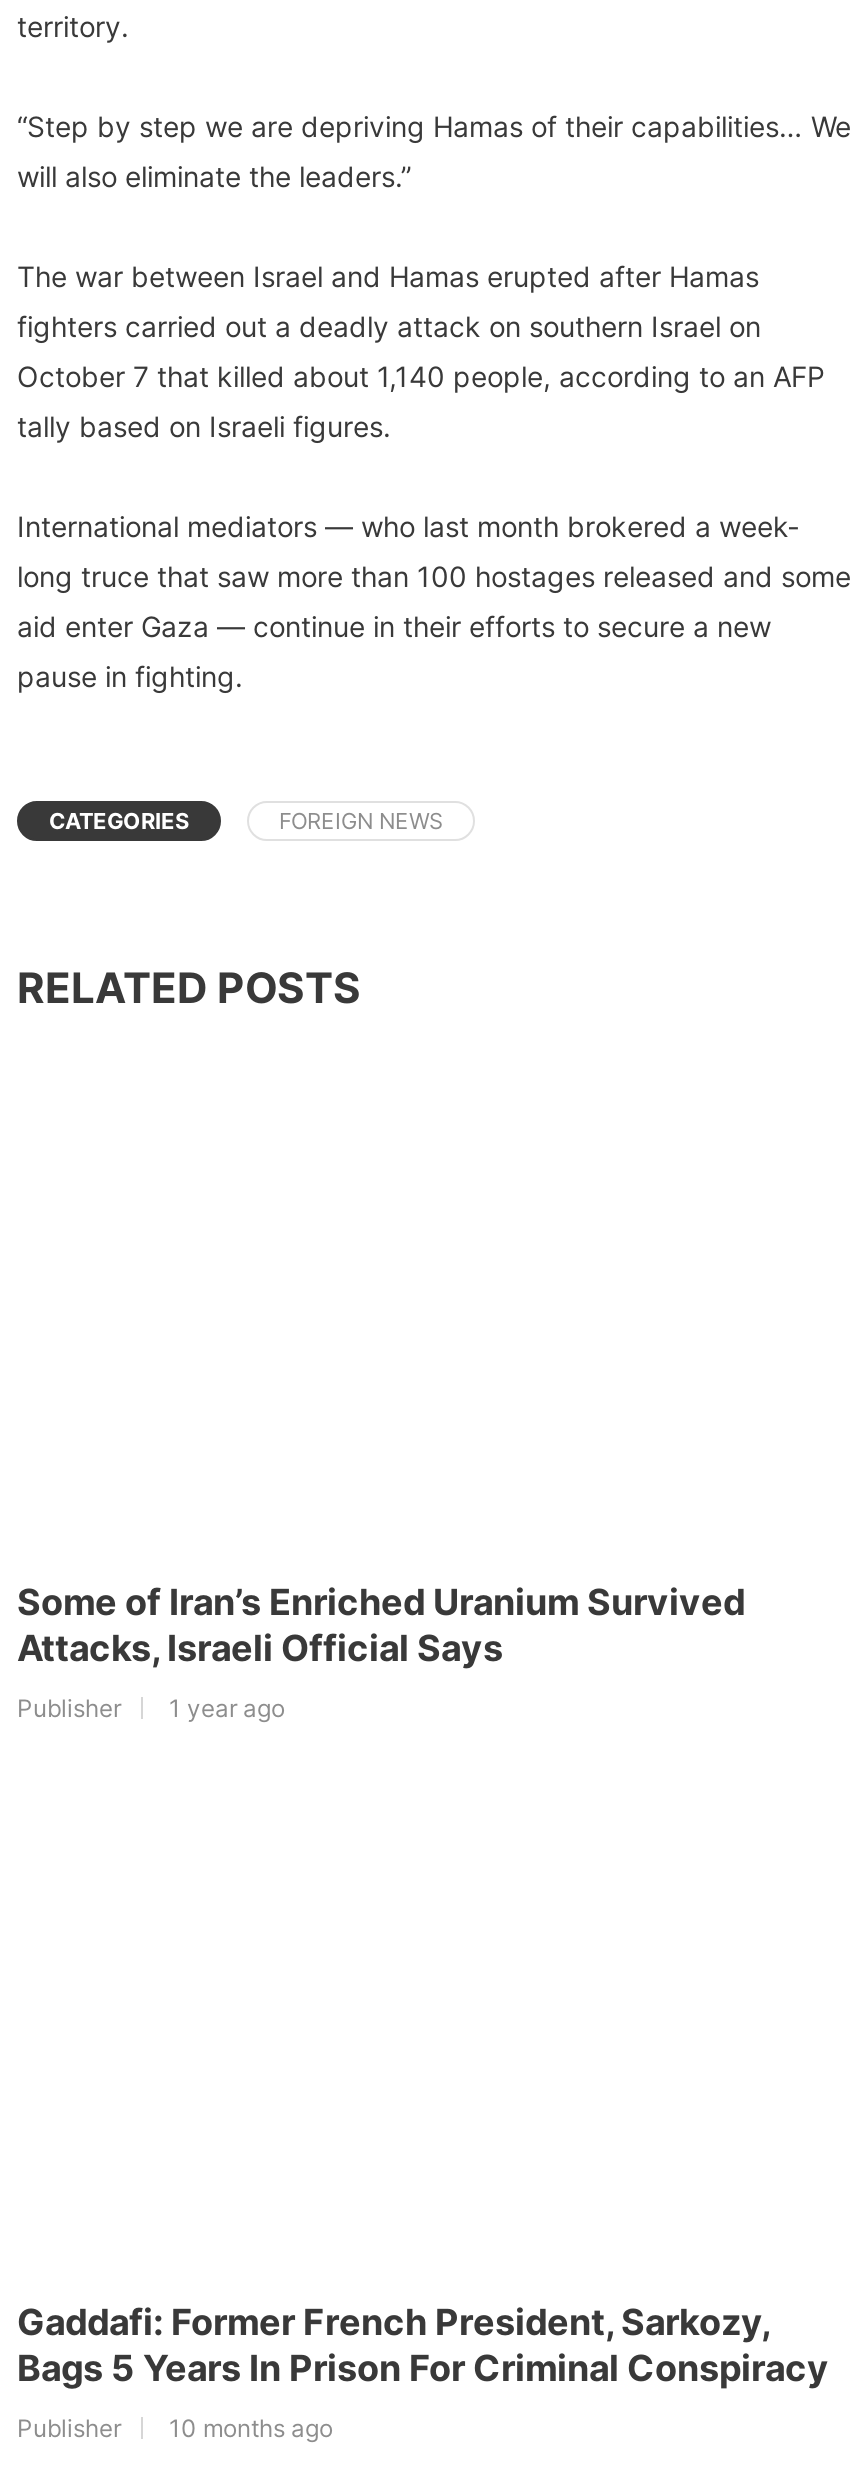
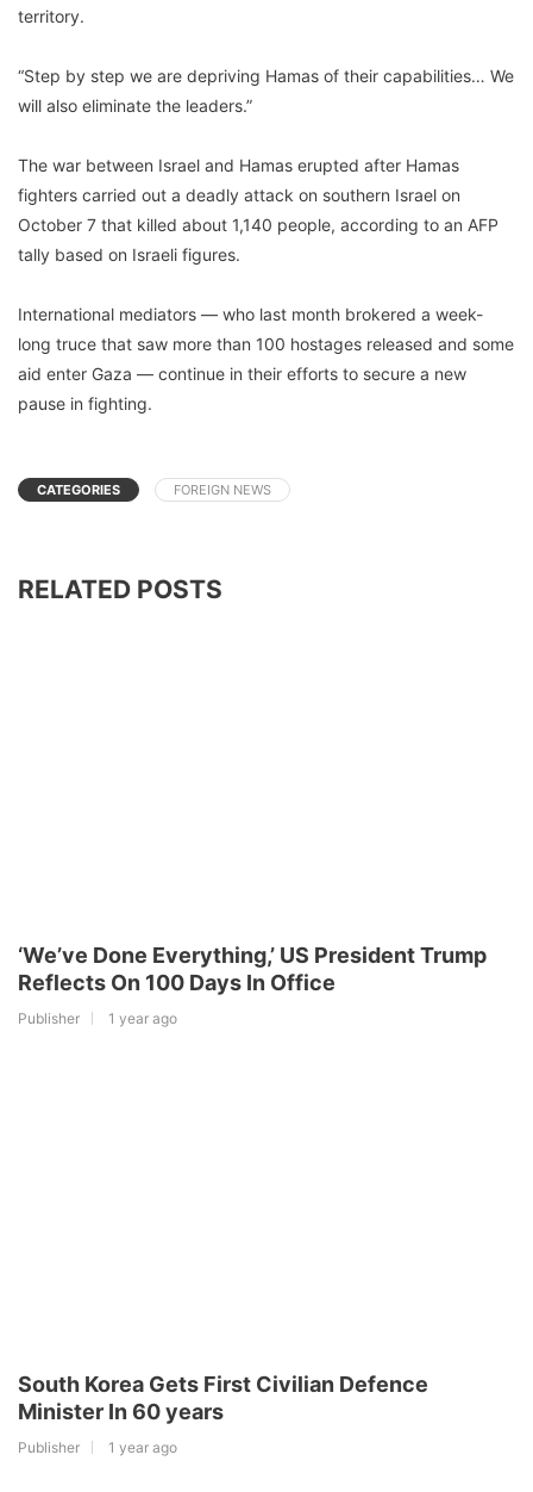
[17,1581,745,1669] Some of Iran’s Enriched Uranium Survived | Attacks, Israeli Official Says -> [18,943,487,995] ‘We’ve Done Everything,’ US President Trump | Reflects On 100 Days In Office
[17,2301,829,2389] Gaddafi: Former French President, Sarkozy, | Bags 5 Years In Prison For Criminal Conspiracy -> [18,1372,428,1424] South Korea Gets First Civilian Defence | Minister In 60 years
[17,2413,333,2443] Publisher 10 months ago -> [18,1438,177,1456] Publisher 1 year ago

